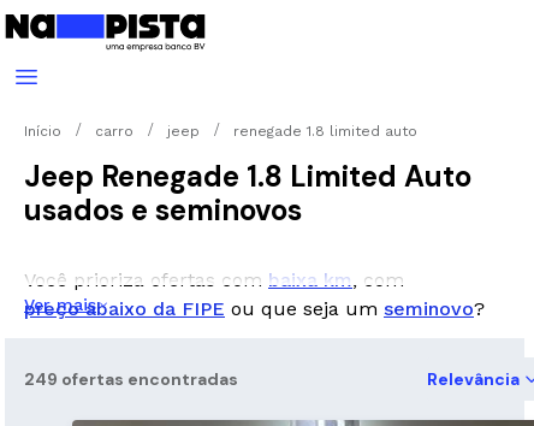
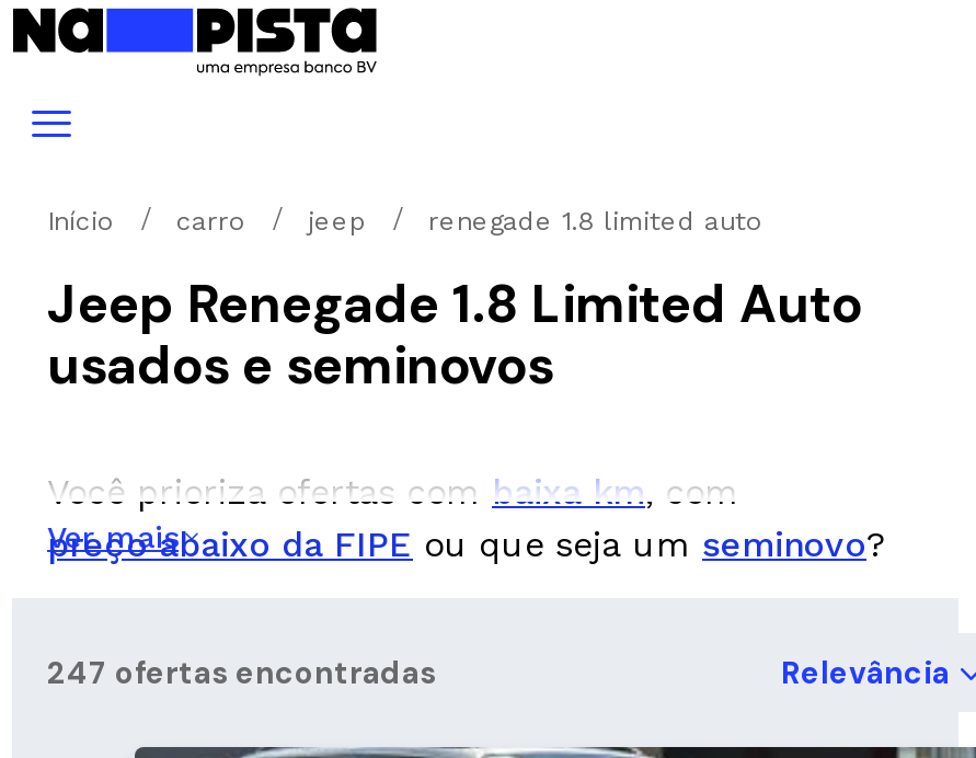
[24,368,238,390] 249 ofertas encontradas -> [47,652,437,692] 247 ofertas encontradas

